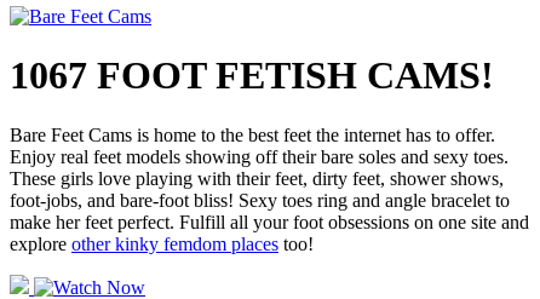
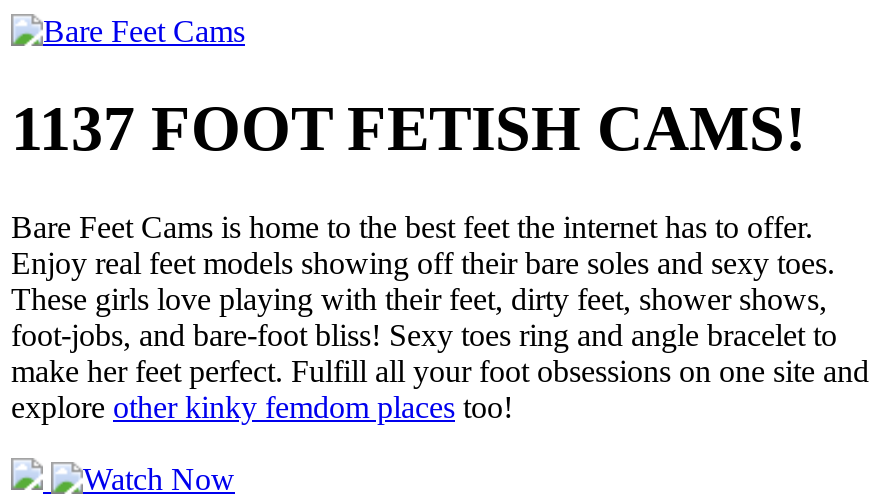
[10,54,494,97] 1067 FOOT FETISH CAMS! -> [11,93,807,165] 1137 FOOT FETISH CAMS!

